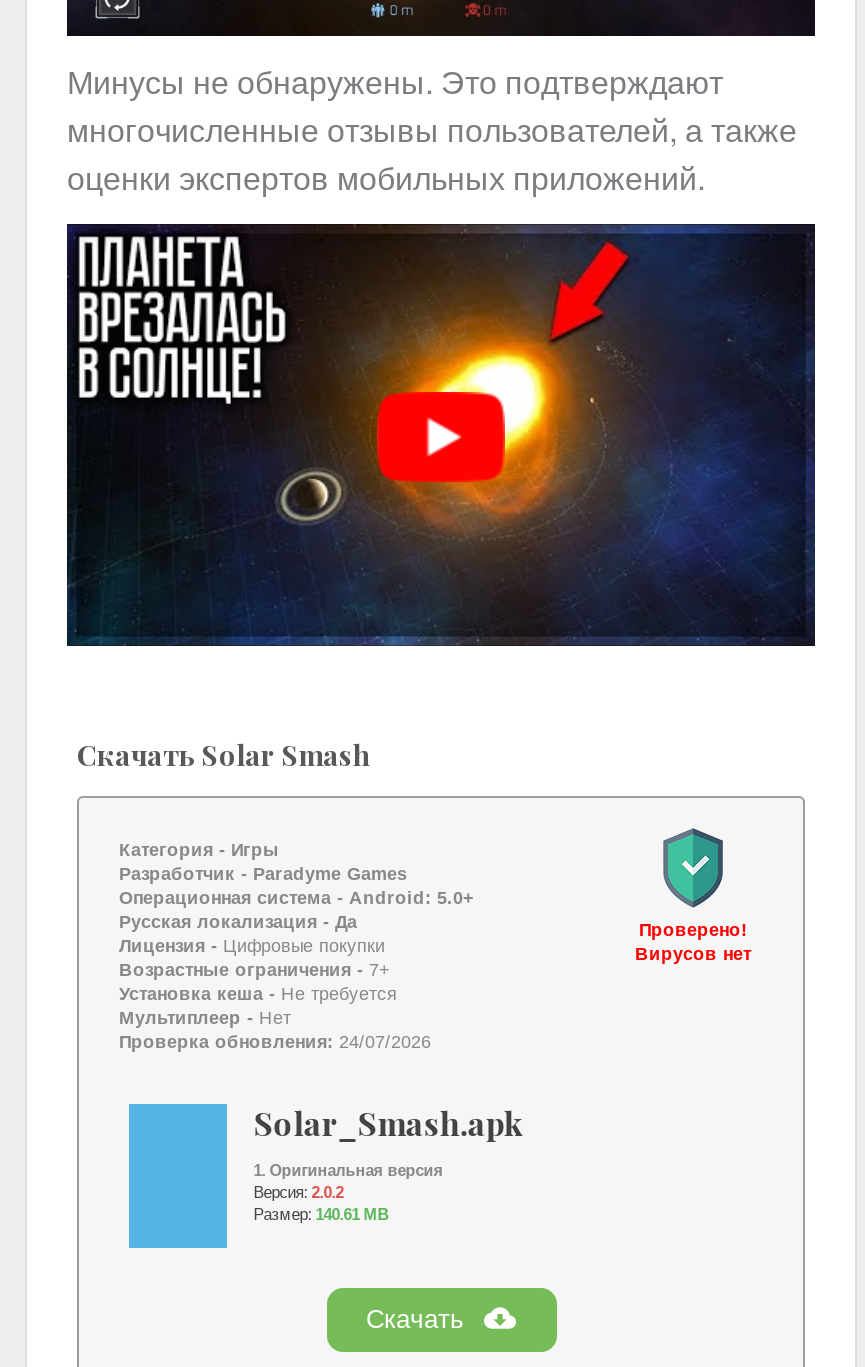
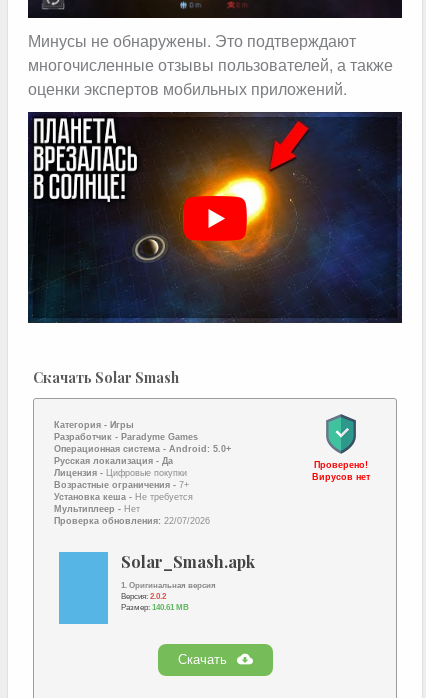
[119,1033,431,1053] Проверка обновления: 24/07/2026 -> [54,516,210,526] Проверка обновления: 22/07/2026

